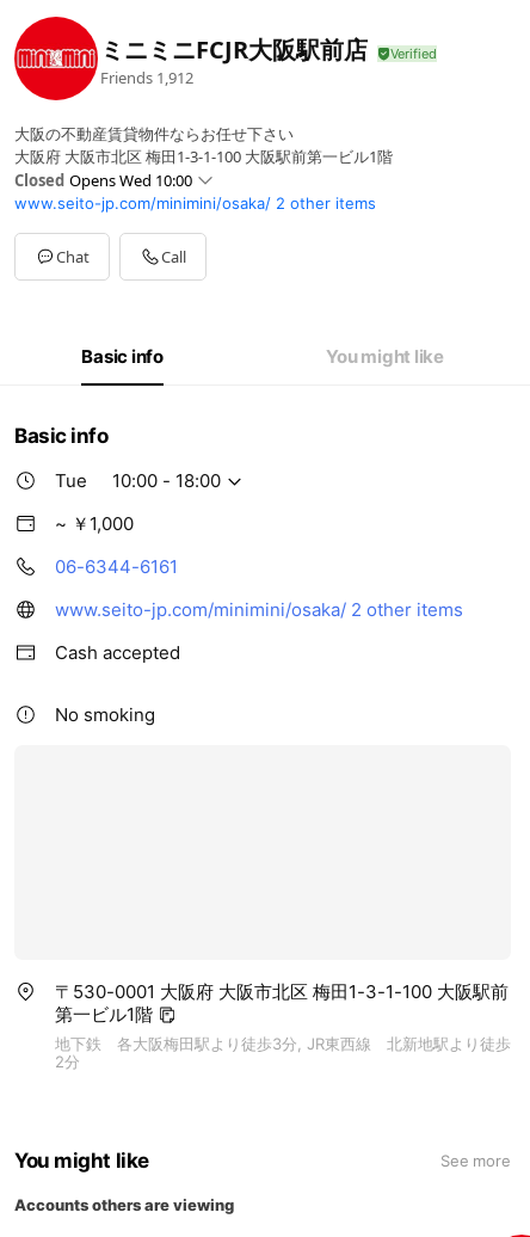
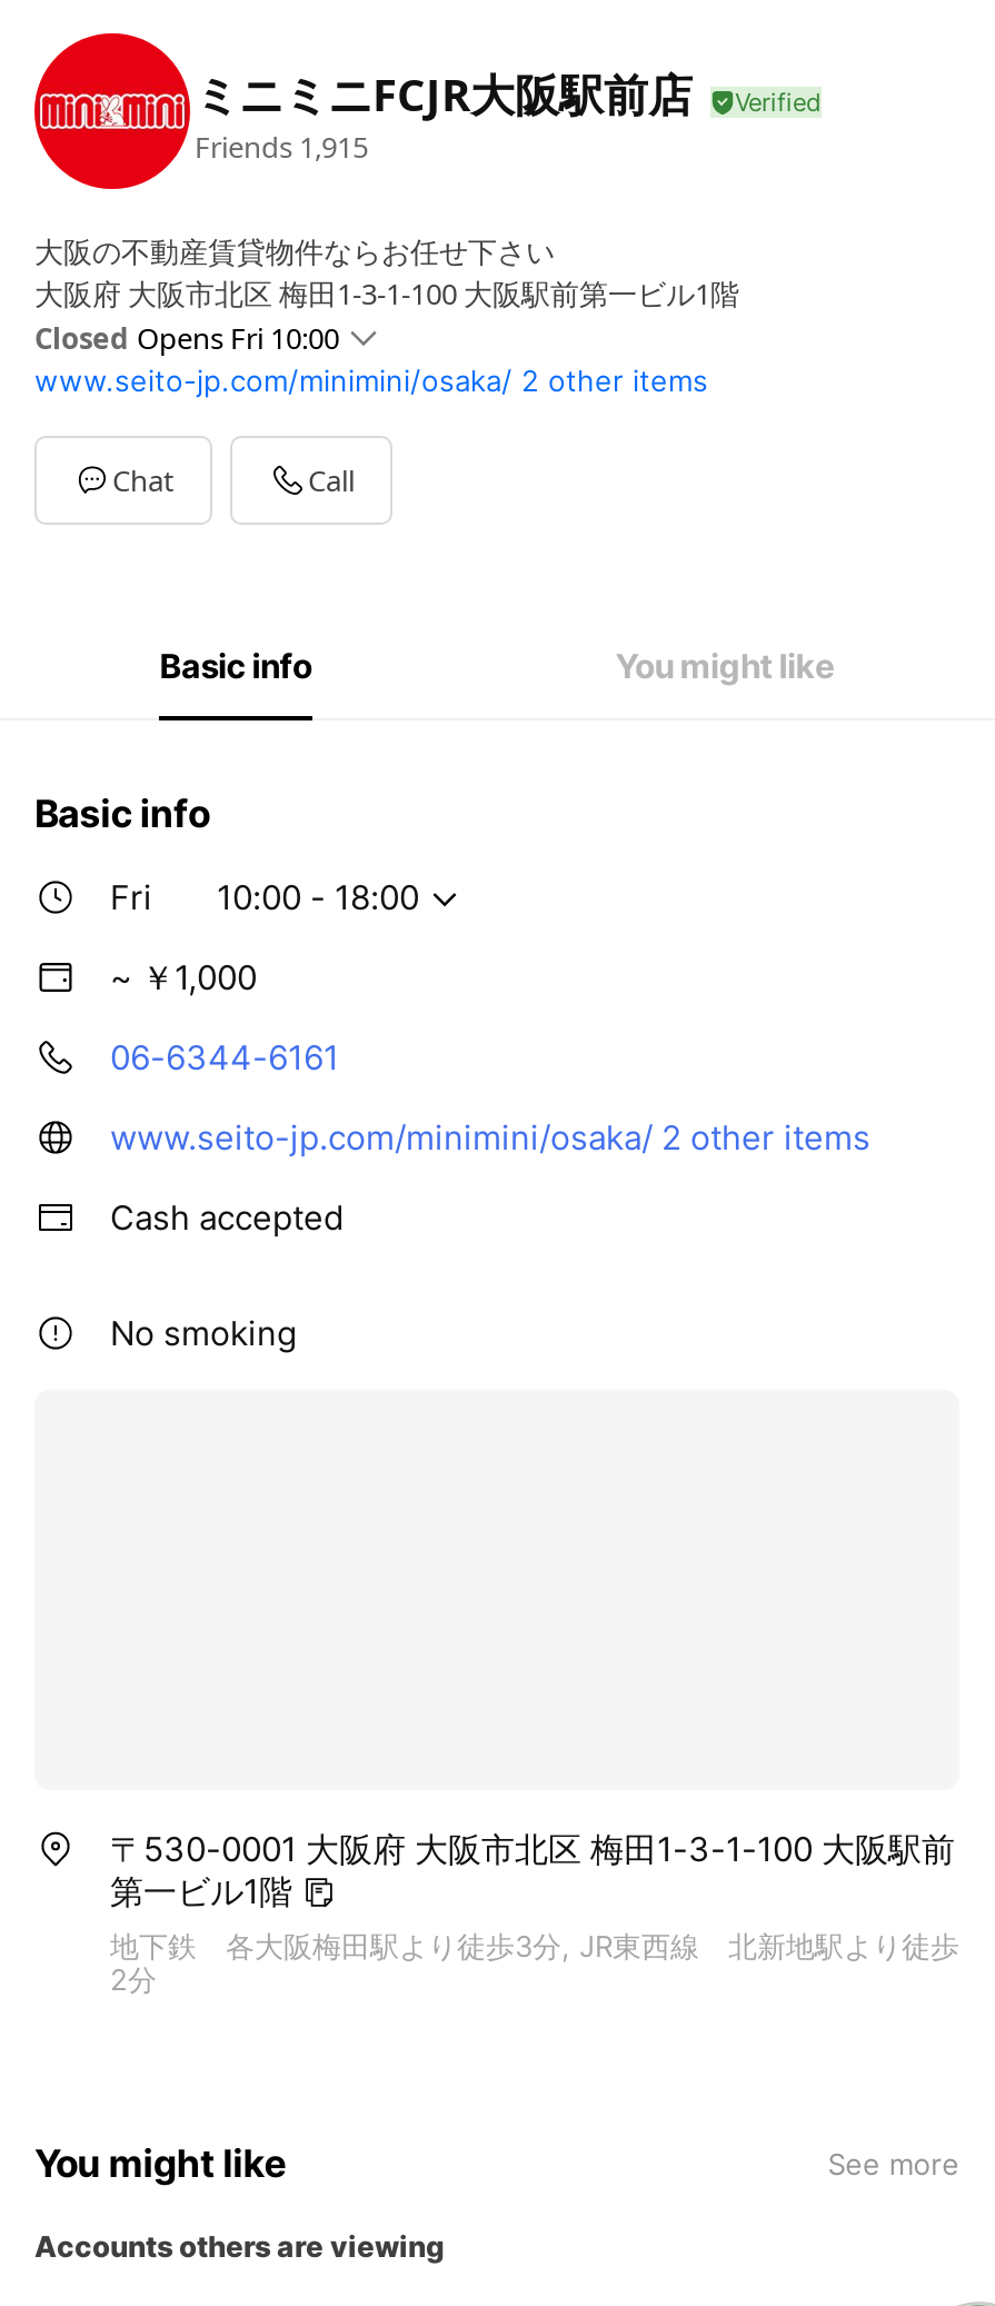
[100,66,193,88] Friends 1,912 -> [195,126,368,166] Friends 1,915
[14,170,192,191] Closed Opens Wed 10:00 -> [34,318,339,358] Closed Opens Fri 10:00
[55,469,87,492] Tue -> [110,876,152,918] Fri

